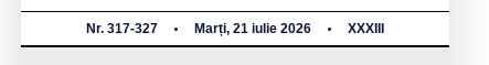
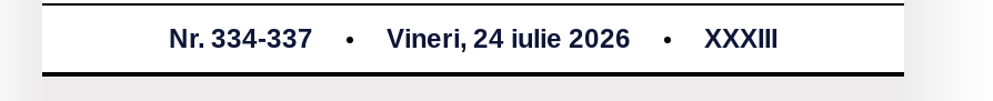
[86,21,311,37] Nr. 317-327 | Marți, 21 iulie 2026 -> [169,24,631,55] Nr. 334-337 | Vineri, 24 iulie 2026

